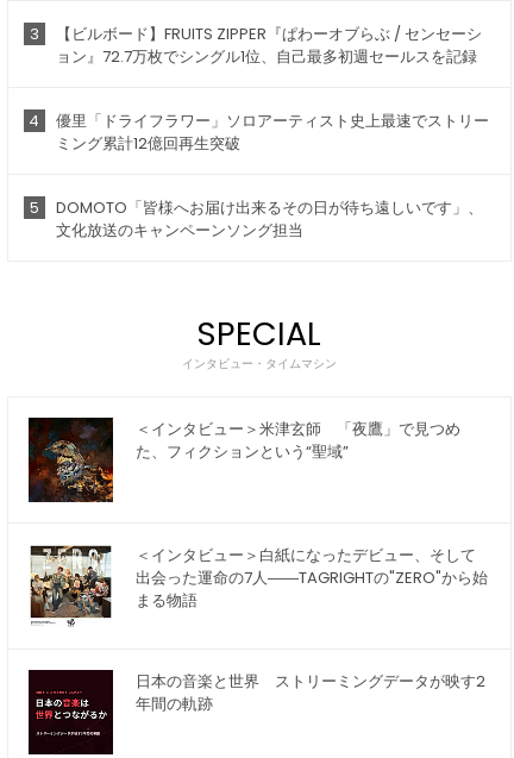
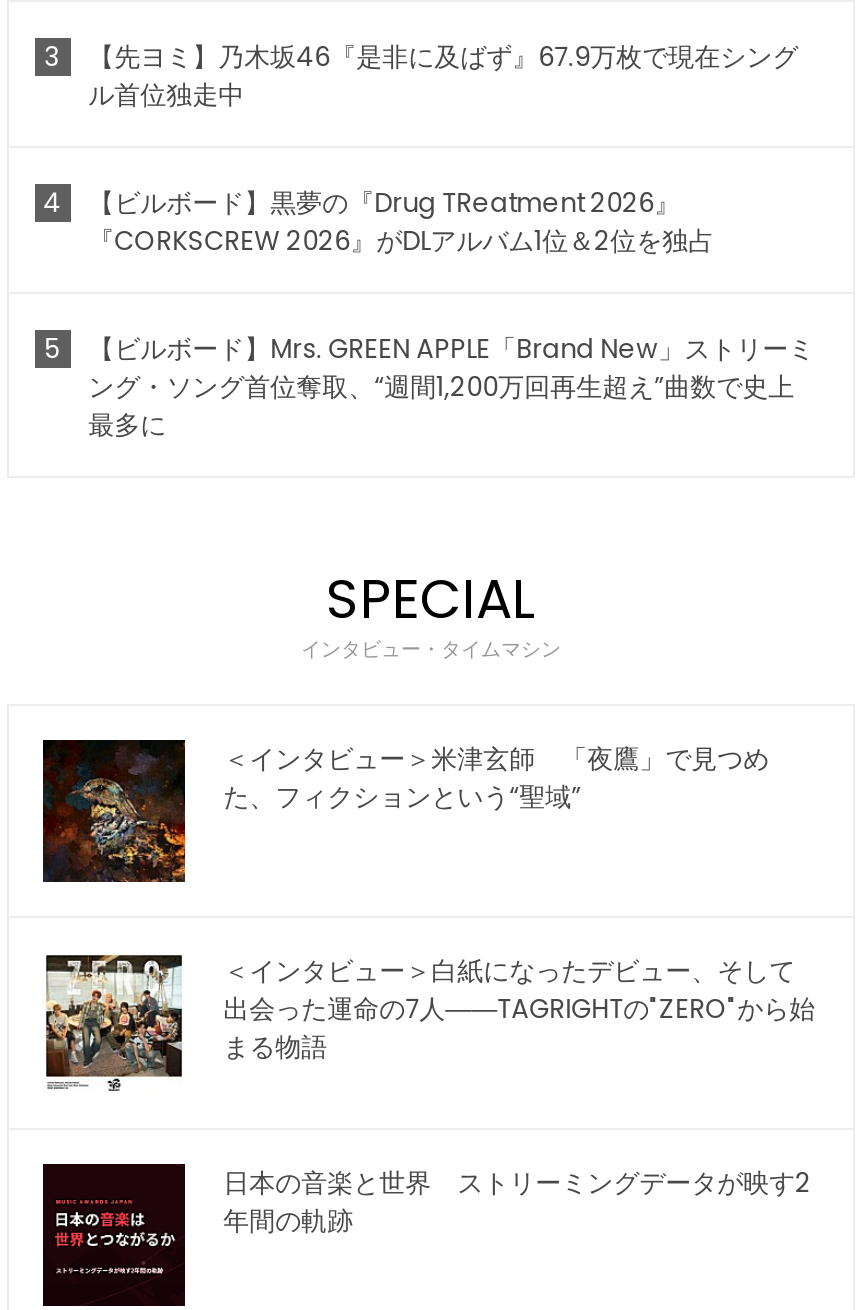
[55,23,481,68] 【ビルボード】FRUITS ZIPPER『ぱわーオブらぶ / センセーシ | ョン』72.7万枚でシングル1位、自己最多初週セールスを記録 -> [88,38,798,114] 【先ヨミ】乃木坂46『是非に及ばず』67.9万枚で現在シング | ル首位独走中
[55,110,489,155] 優里「ドライフラワー」ソロアーティスト史上最速でストリー | ミング累計12億回再生突破 -> [88,184,714,260] 【ビルボード】黒夢の『Drug TReatment 2026』 | 『CORKSCREW 2026』がDLアルバム1位＆2位を独占
[55,197,483,242] DOMOTO「皆様へお届け出来るその日が待ち遠しいです」、 | 文化放送のキャンペーンソング担当 -> [88,330,814,444] 【ビルボード】Mrs. GREEN APPLE「Brand New」ストリーミ | ング・ソング首位奪取、“週間1,200万回再生超え”曲数で史上 | 最多に

